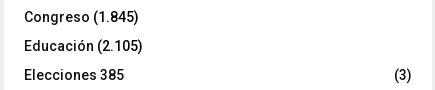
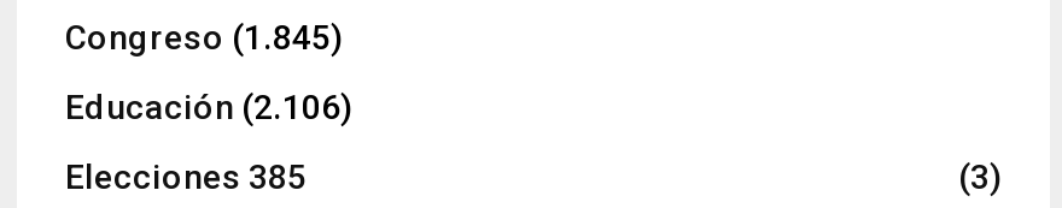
[24,38,143,54] Educación (2.105) -> [65,87,352,126] Educación (2.106)

